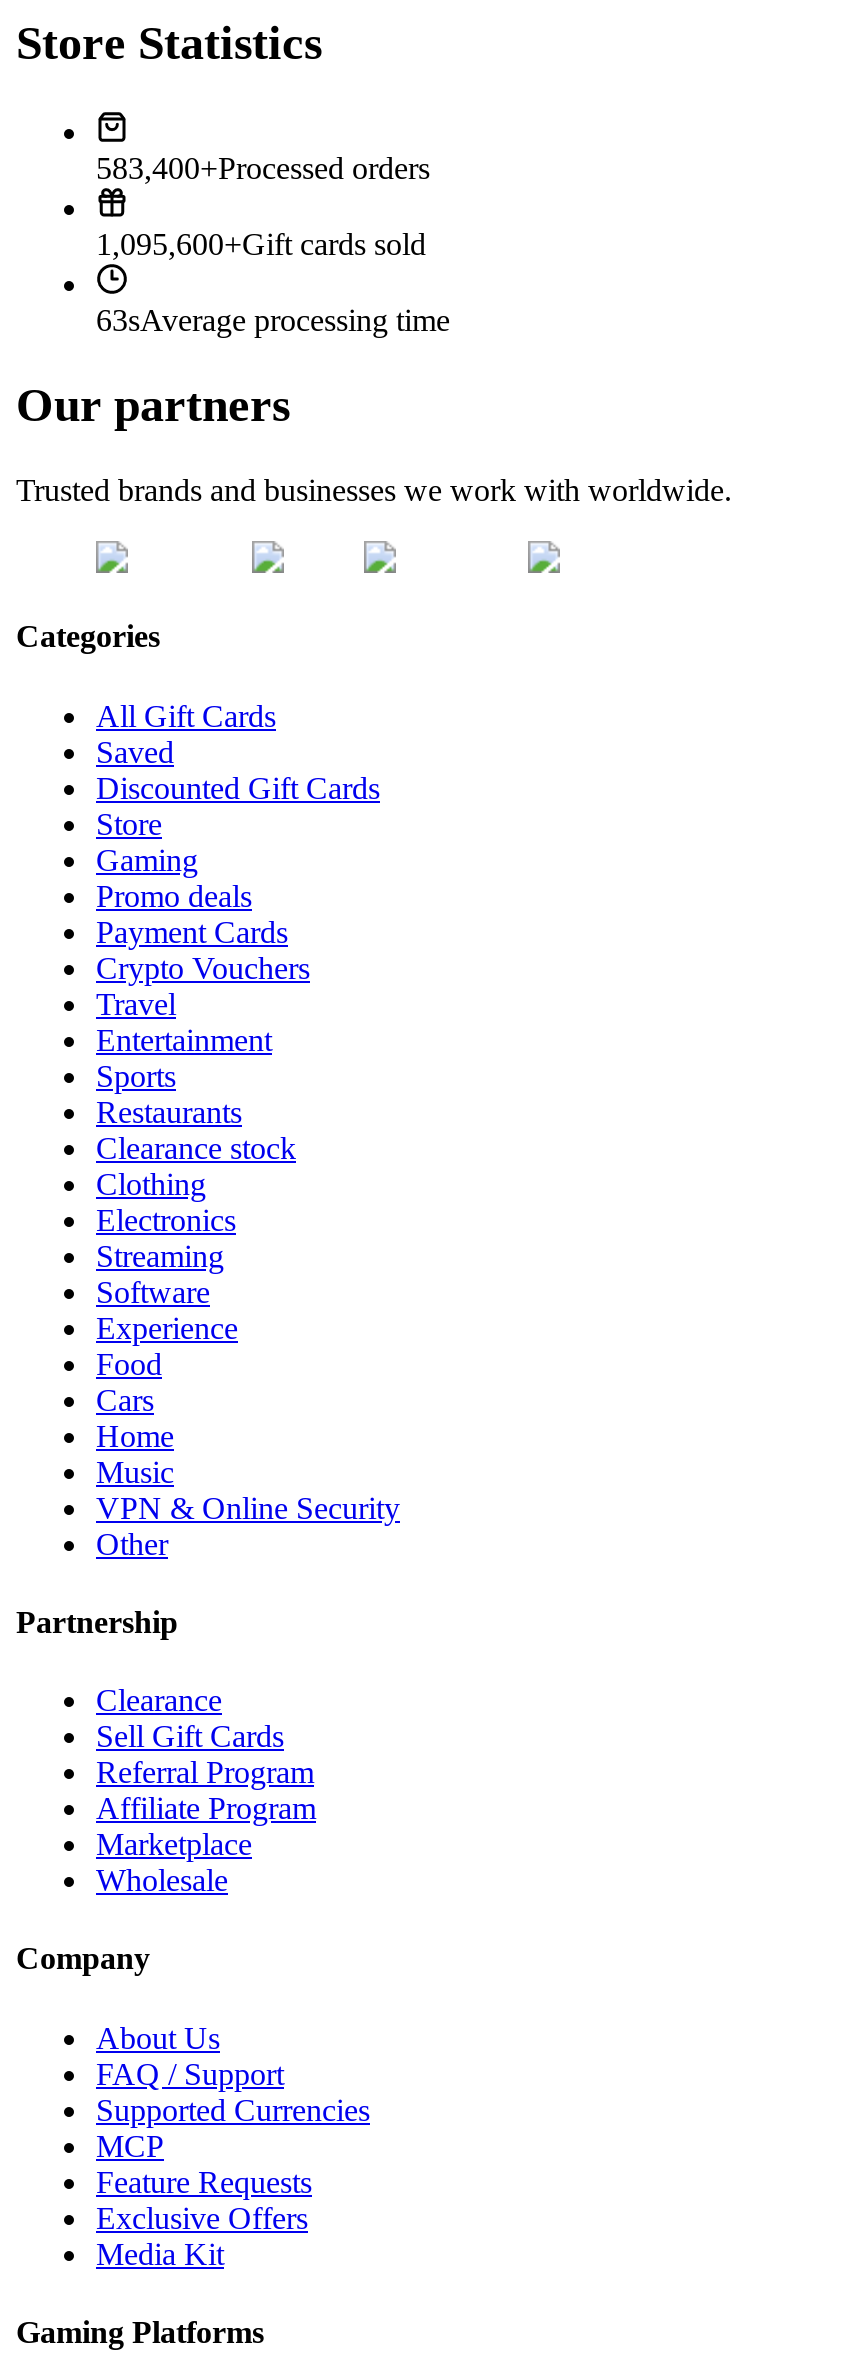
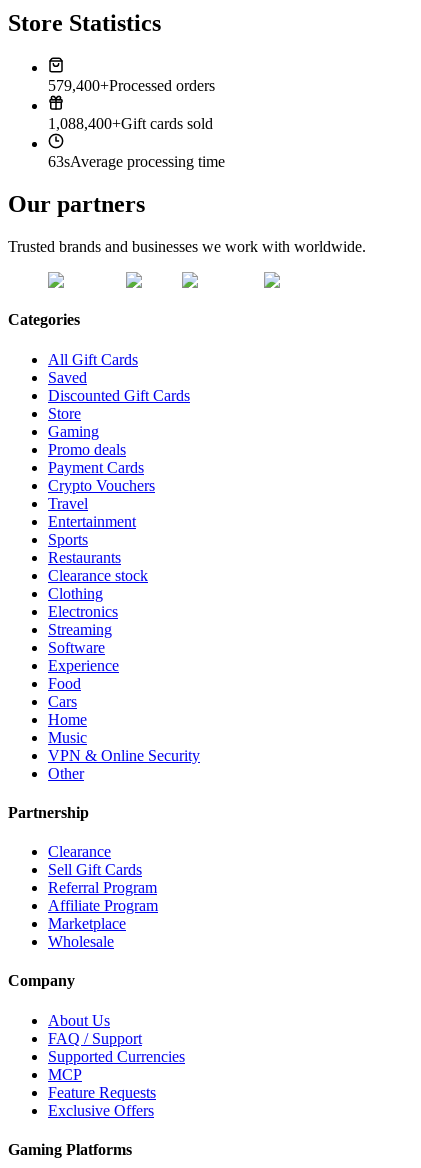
[96,151,430,185] 583,400+Processed orders -> [48,77,215,94] 579,400+Processed orders
[96,227,426,261] 1,095,600+Gift cards sold -> [48,115,213,132] 1,088,400+Gift cards sold
[96,2236,224,2270] Media Kit -> none

